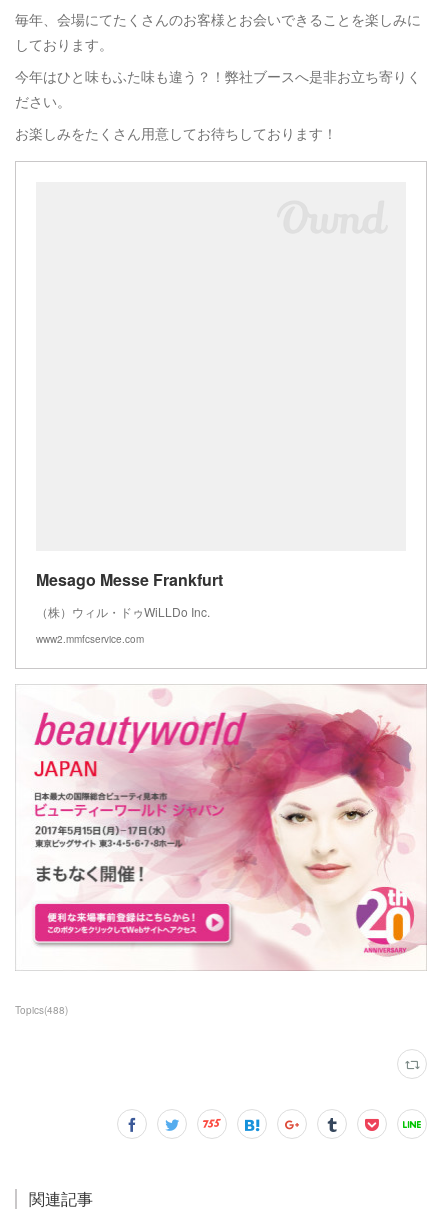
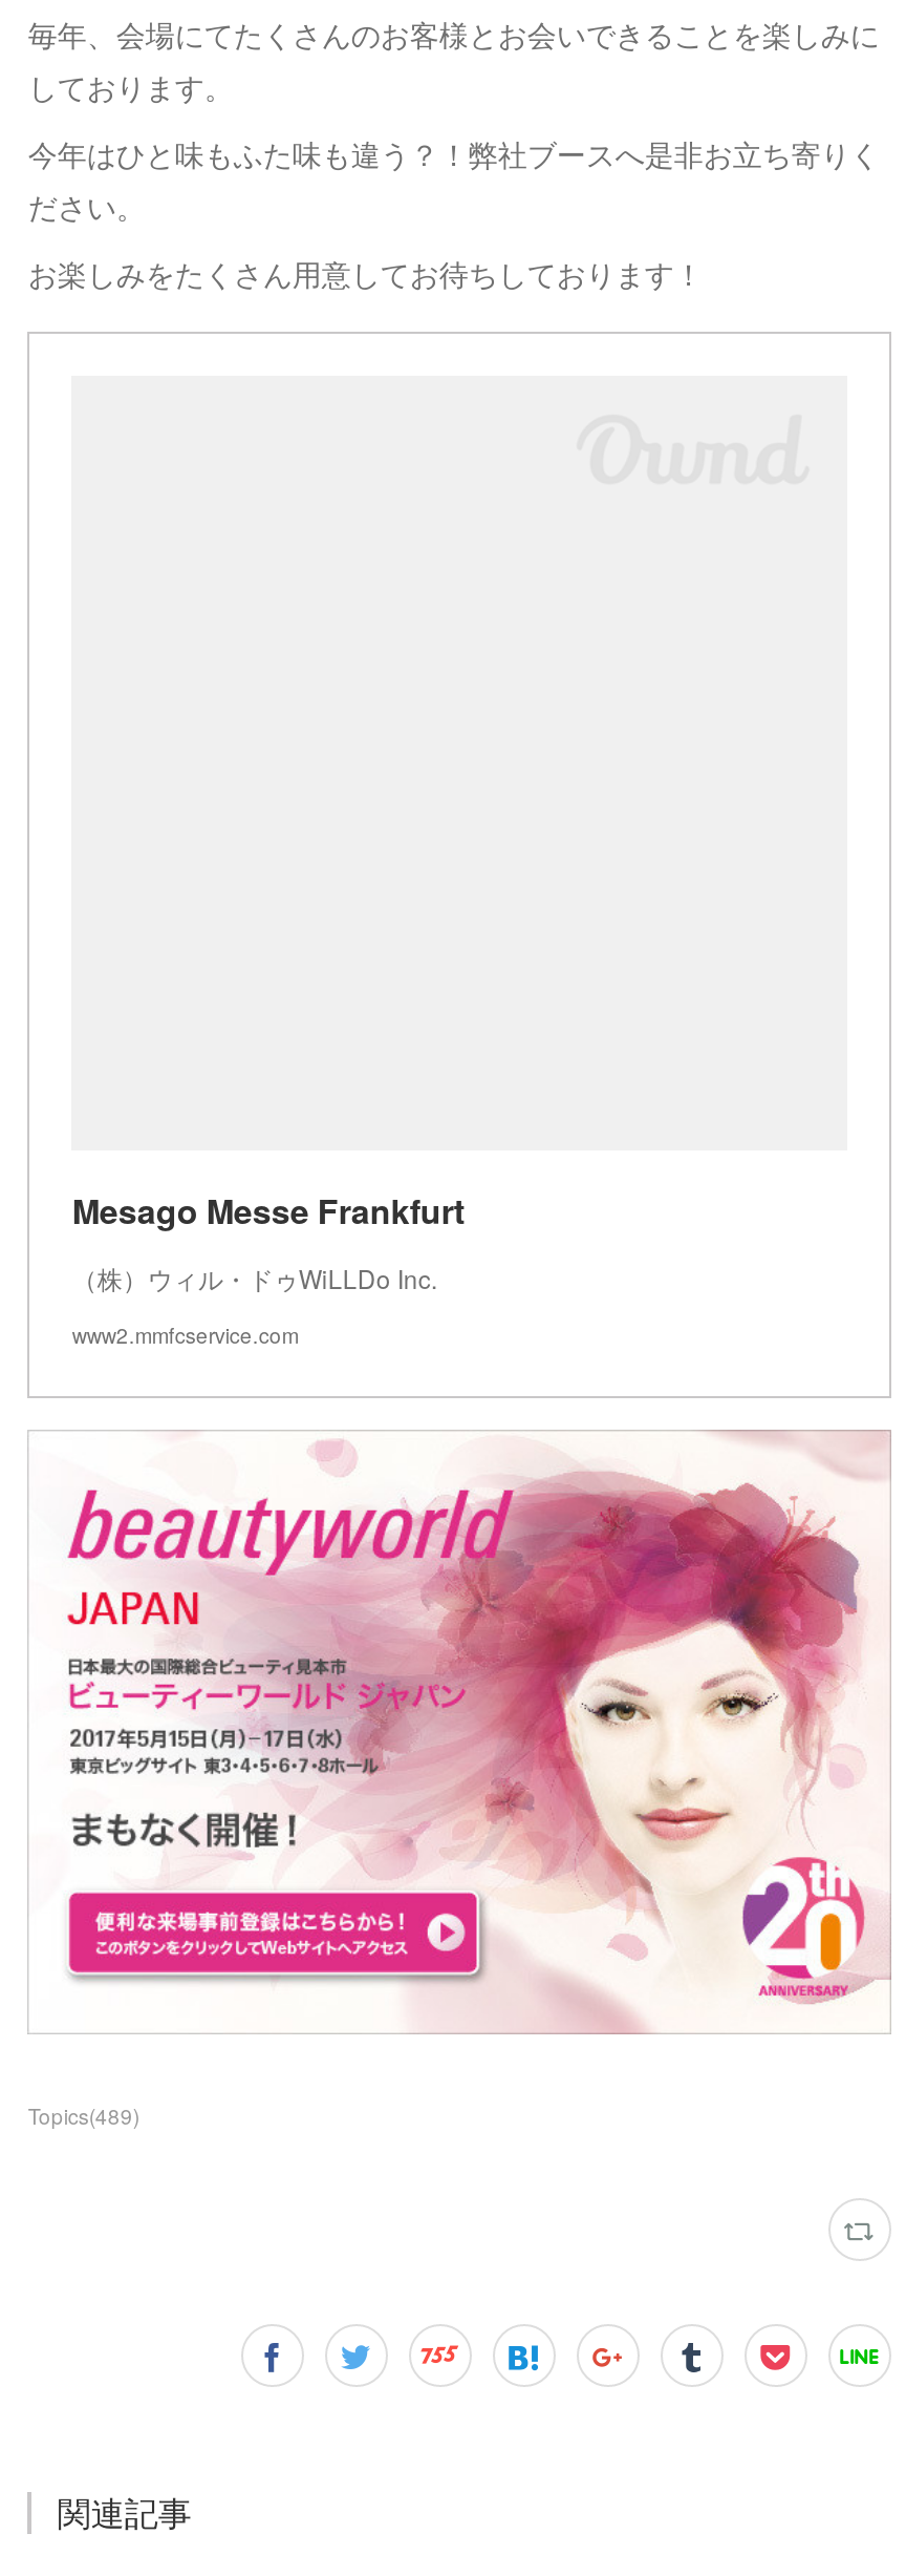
[15,1003,68,1017] Topics(488) -> [28,2101,139,2130] Topics(489)

